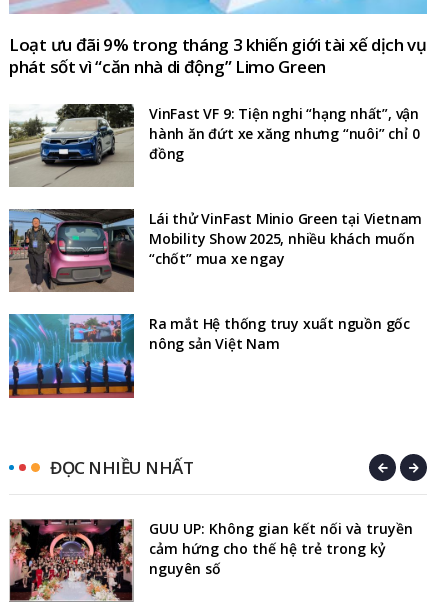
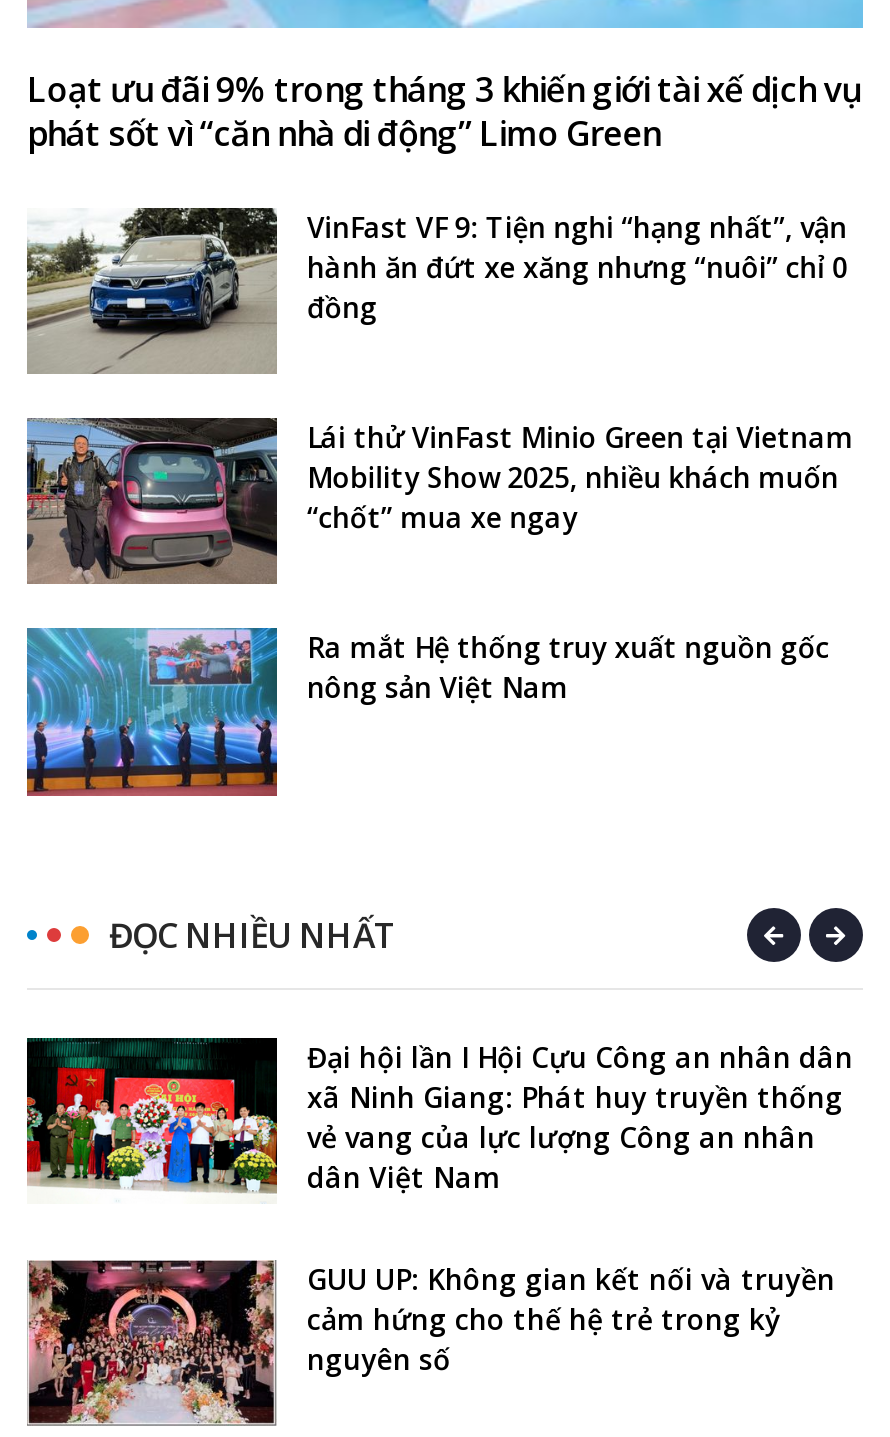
none -> [25,1036,853,1196] [image] | Đại hội lần I Hội Cựu Công an nhân dân | xã Ninh Giang: Phát huy truyền thống | vẻ vang của lực lượng Công an nhân | dân Việt Nam

